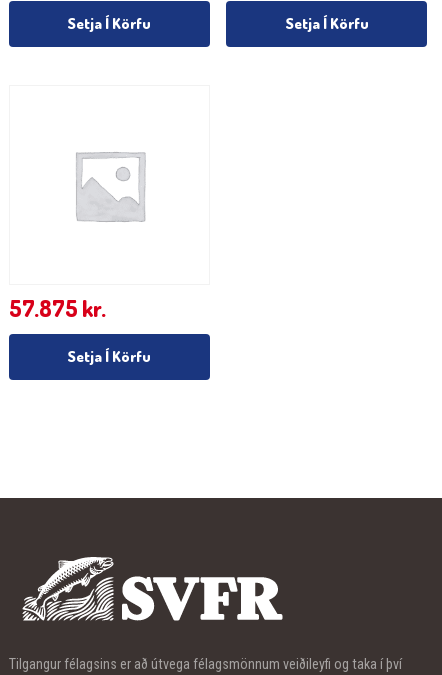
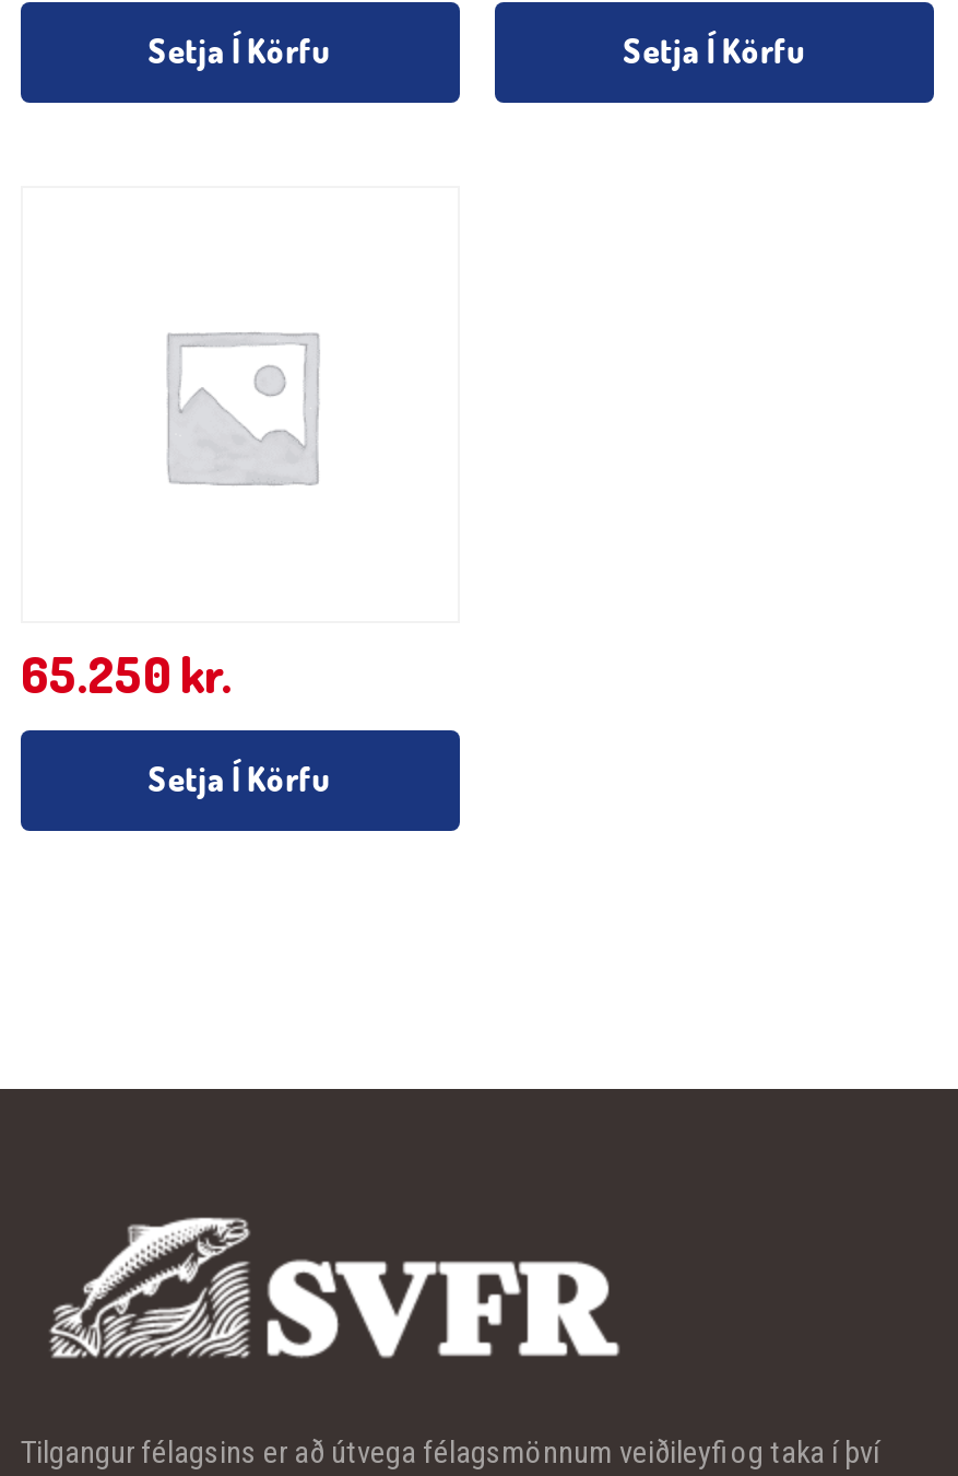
[9,294,106,322] 57.875 kr. -> [21,643,233,704] 65.250 kr.

